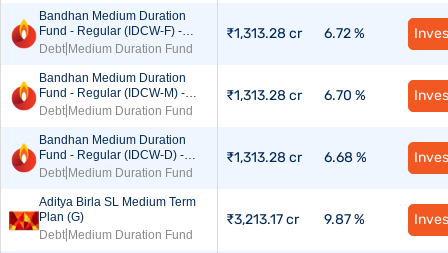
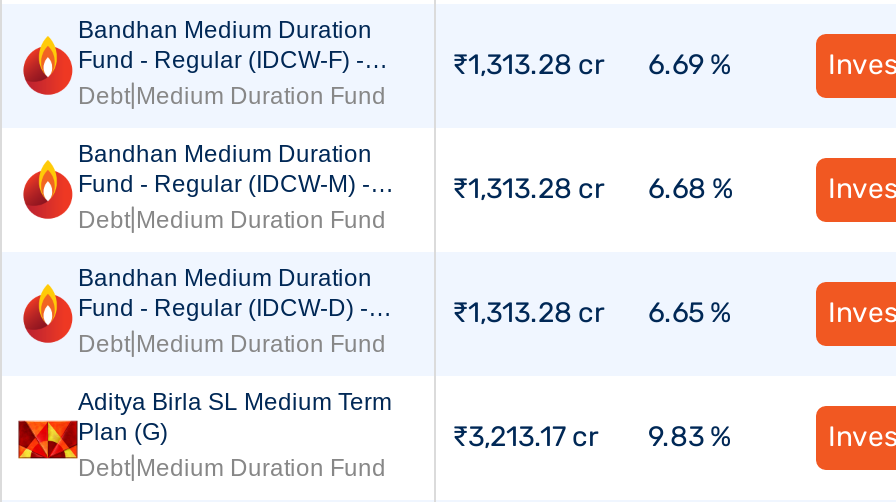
[226,25,365,42] ₹1,313.28 cr 6.72 % -> [452,48,732,82] ₹1,313.28 cr 6.69 %
[226,87,366,104] ₹1,313.28 cr 6.70 % -> [452,172,734,206] ₹1,313.28 cr 6.68 %
[226,149,367,166] ₹1,313.28 cr 6.68 % -> [452,296,732,330] ₹1,313.28 cr 6.65 %
[226,211,365,228] ₹3,213.17 cr 9.87 % -> [452,420,732,454] ₹3,213.17 cr 9.83 %

